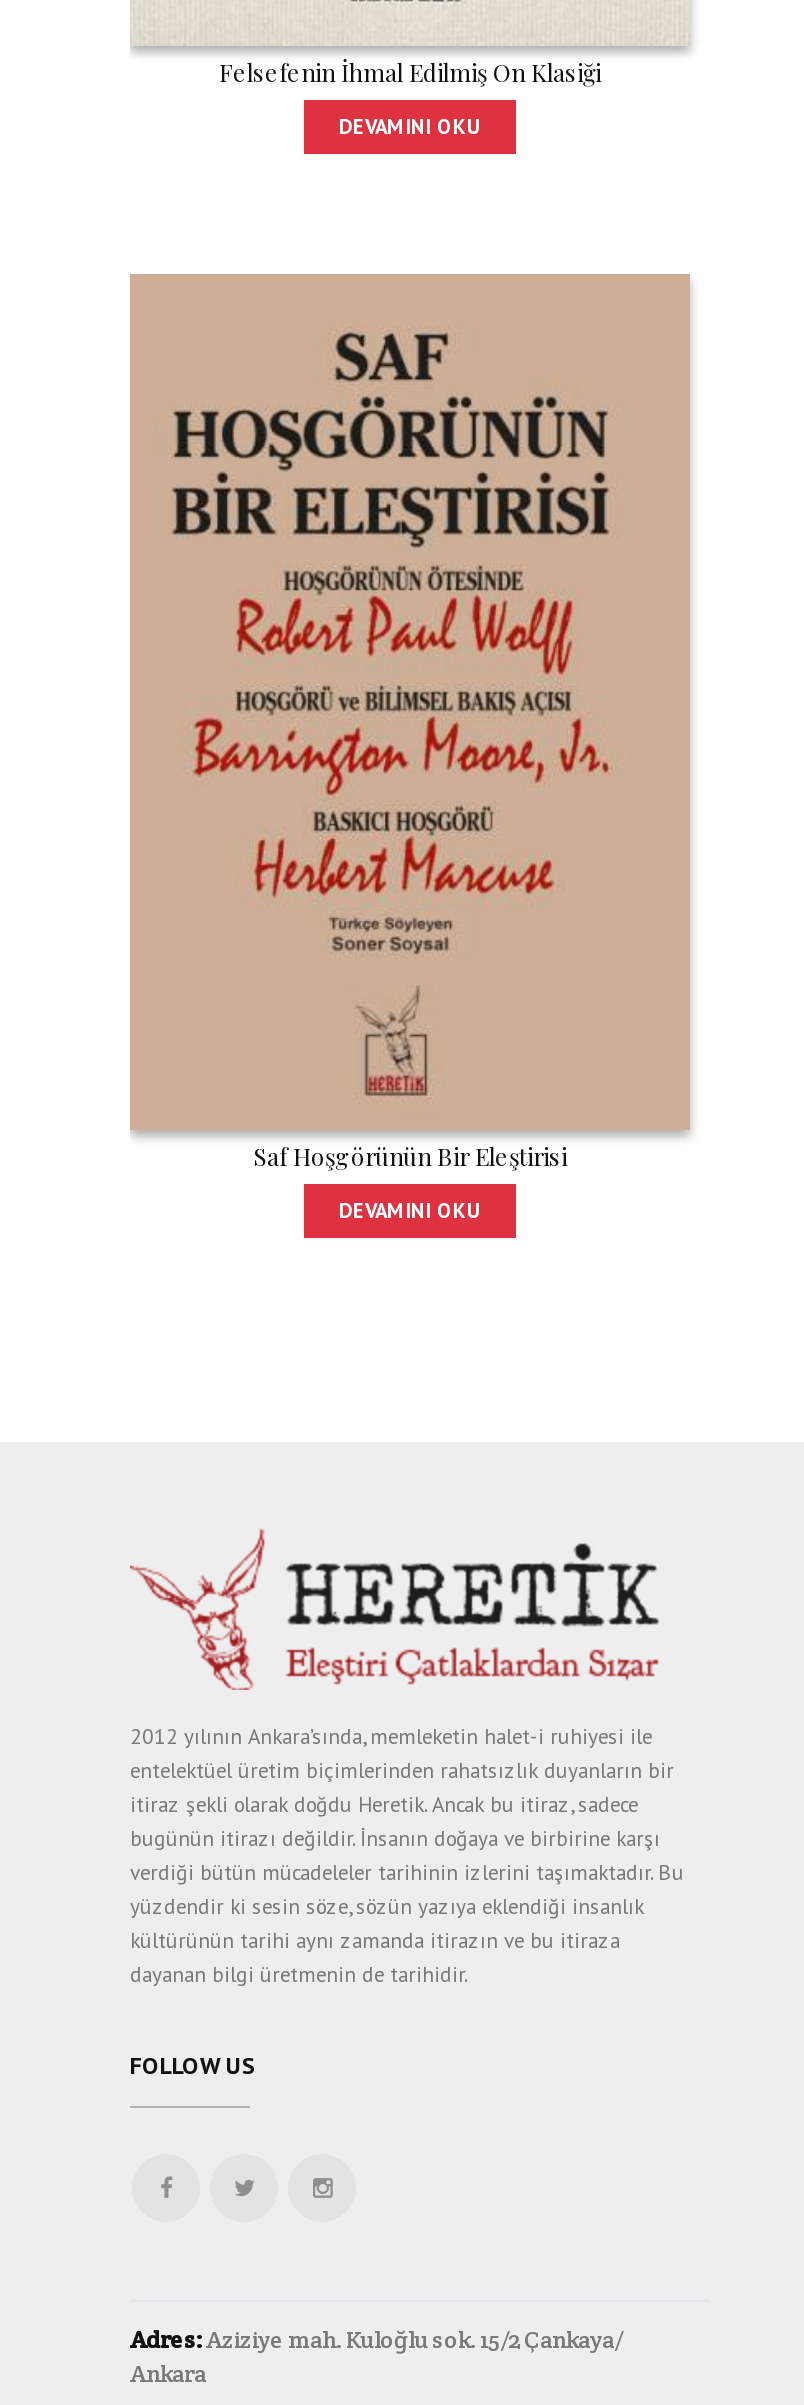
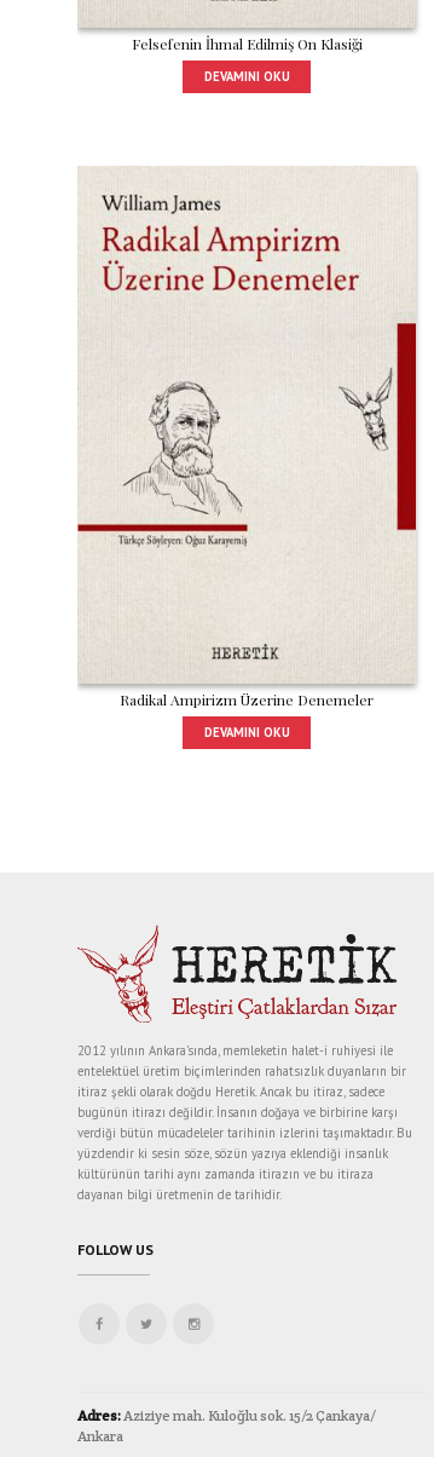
[130,274,690,1172] [image] | Saf Hoşgörünün Bir Eleştirisi -> [77,167,417,709] [image] | Radikal Ampirizm Üzerine Denemeler

